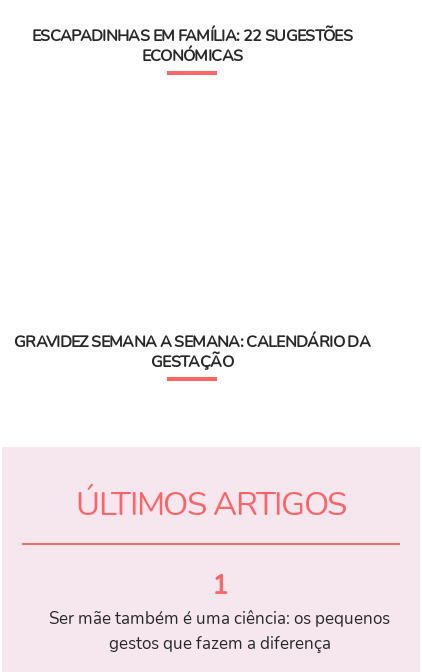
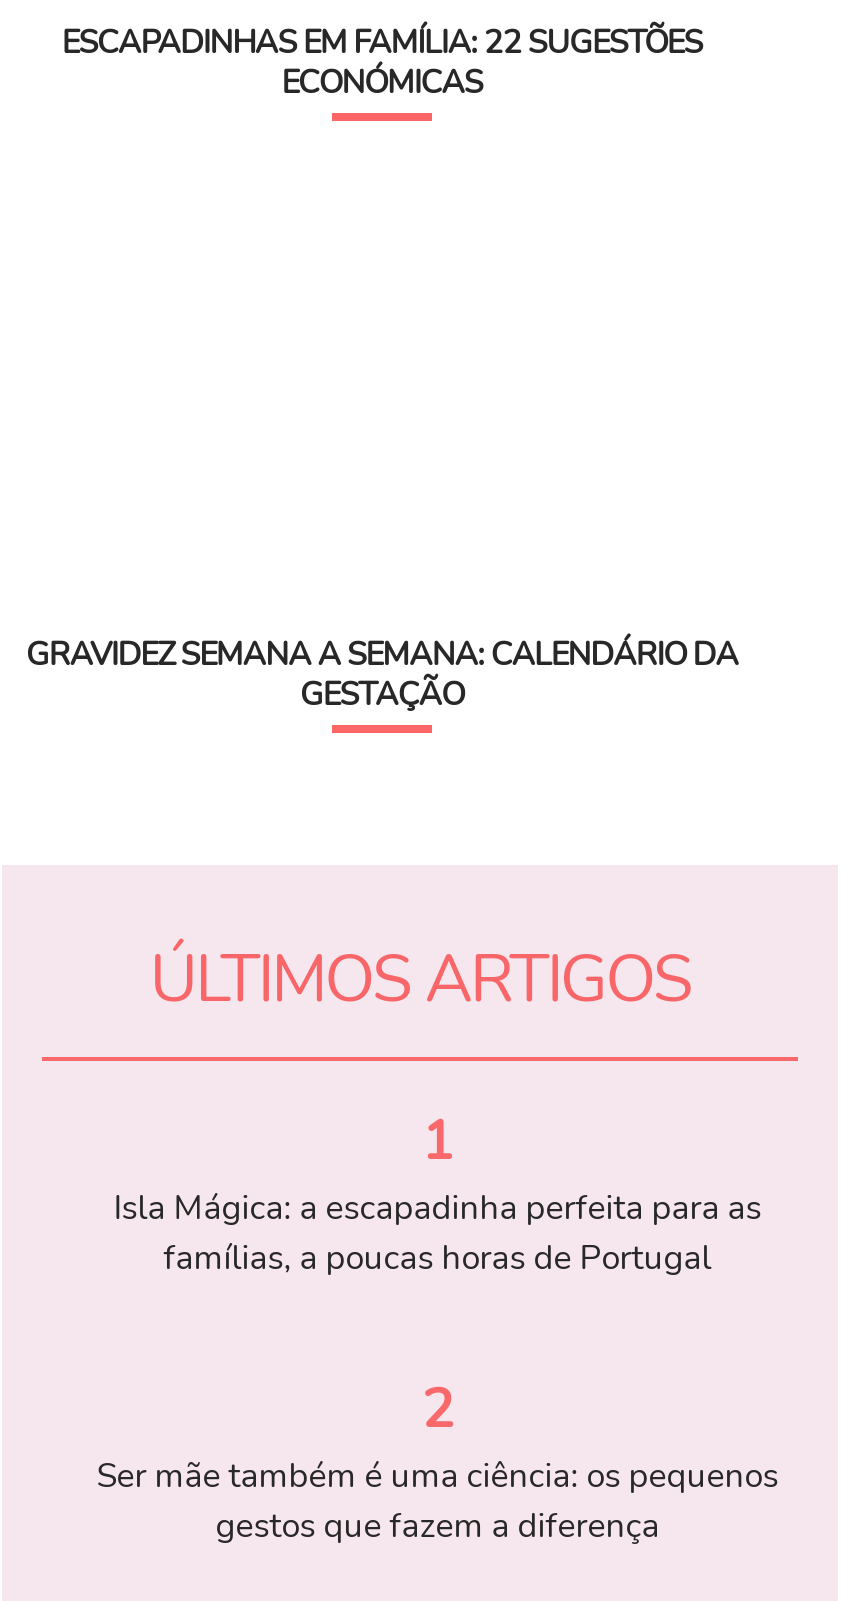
none -> [114,1185,762,1447] Isla Mágica: a escapadinha perfeita para as | famílias, a poucas horas de Portugal | 2

